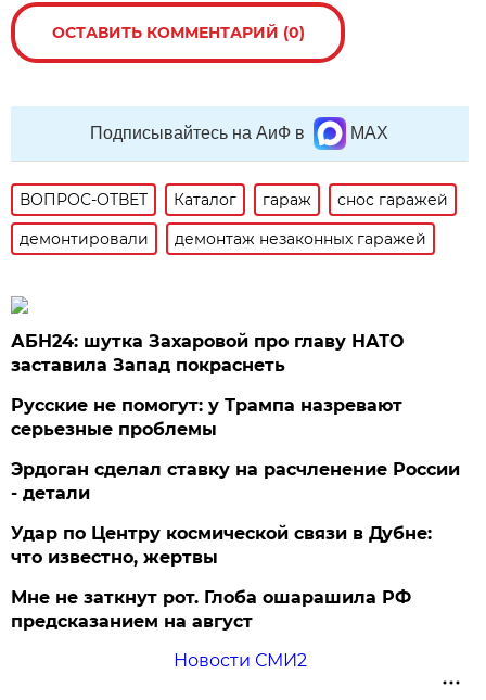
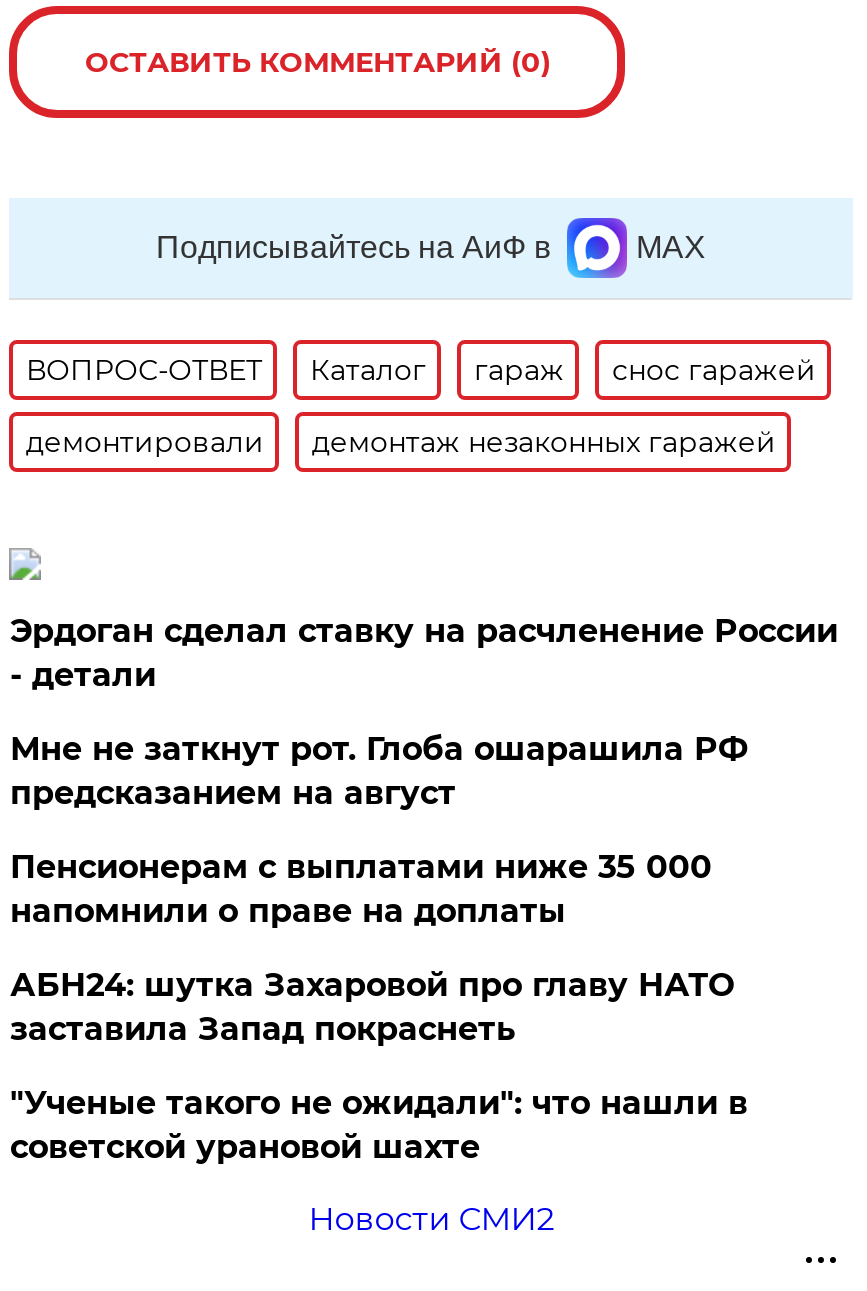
none -> [10,848,712,930] Пенсионерам с выплатами ниже 35 000 | напомнили о праве на доплаты
moved [11,331,404,376] -> [10,966,734,1048]: АБН24: шутка Захаровой про главу НАТО | заставила Запад покраснеть
[11,395,432,568] Русские не помогут: у Трампа назревают | серьезные проблемы | Удар по Центру космической связи в Дубне: | что известно, жертвы -> [10,1084,748,1166] "Ученые такого не ожидали": что нашли в | советской урановой шахте
moved [11,459,460,504] -> [10,612,838,694]: Эрдоган сделал ставку на расчленение России | - детали
moved [11,587,412,632] -> [10,730,748,812]: Мне не заткнут рот. Глоба ошарашила РФ | предсказанием на август

